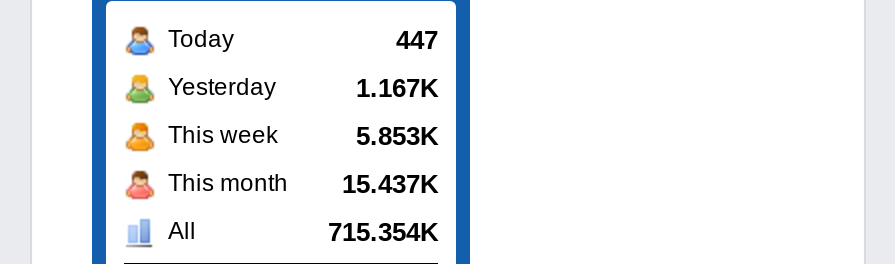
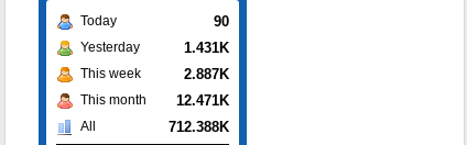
[396,25,438,55] 447 -> [214,14,229,30] 90
[356,73,438,103] 1.167K -> [184,40,229,56] 1.431K
[356,121,438,151] 5.853K -> [184,66,229,83] 2.887K
[168,169,438,199] This month 15.437K -> [80,93,229,109] This month 12.471K
[328,217,438,247] 715.354K -> [169,119,229,135] 712.388K

